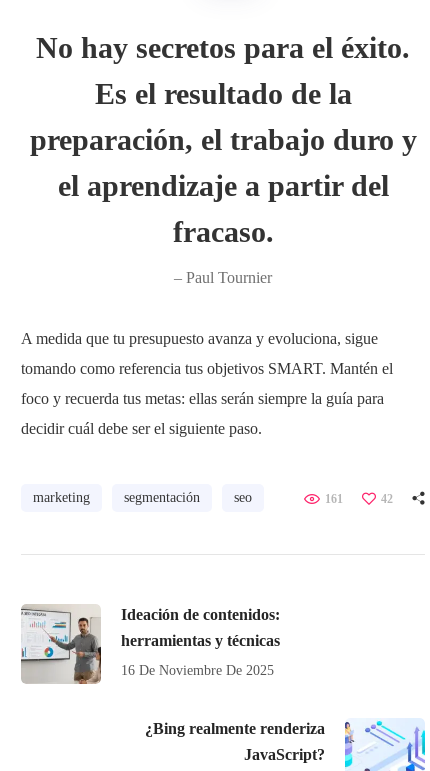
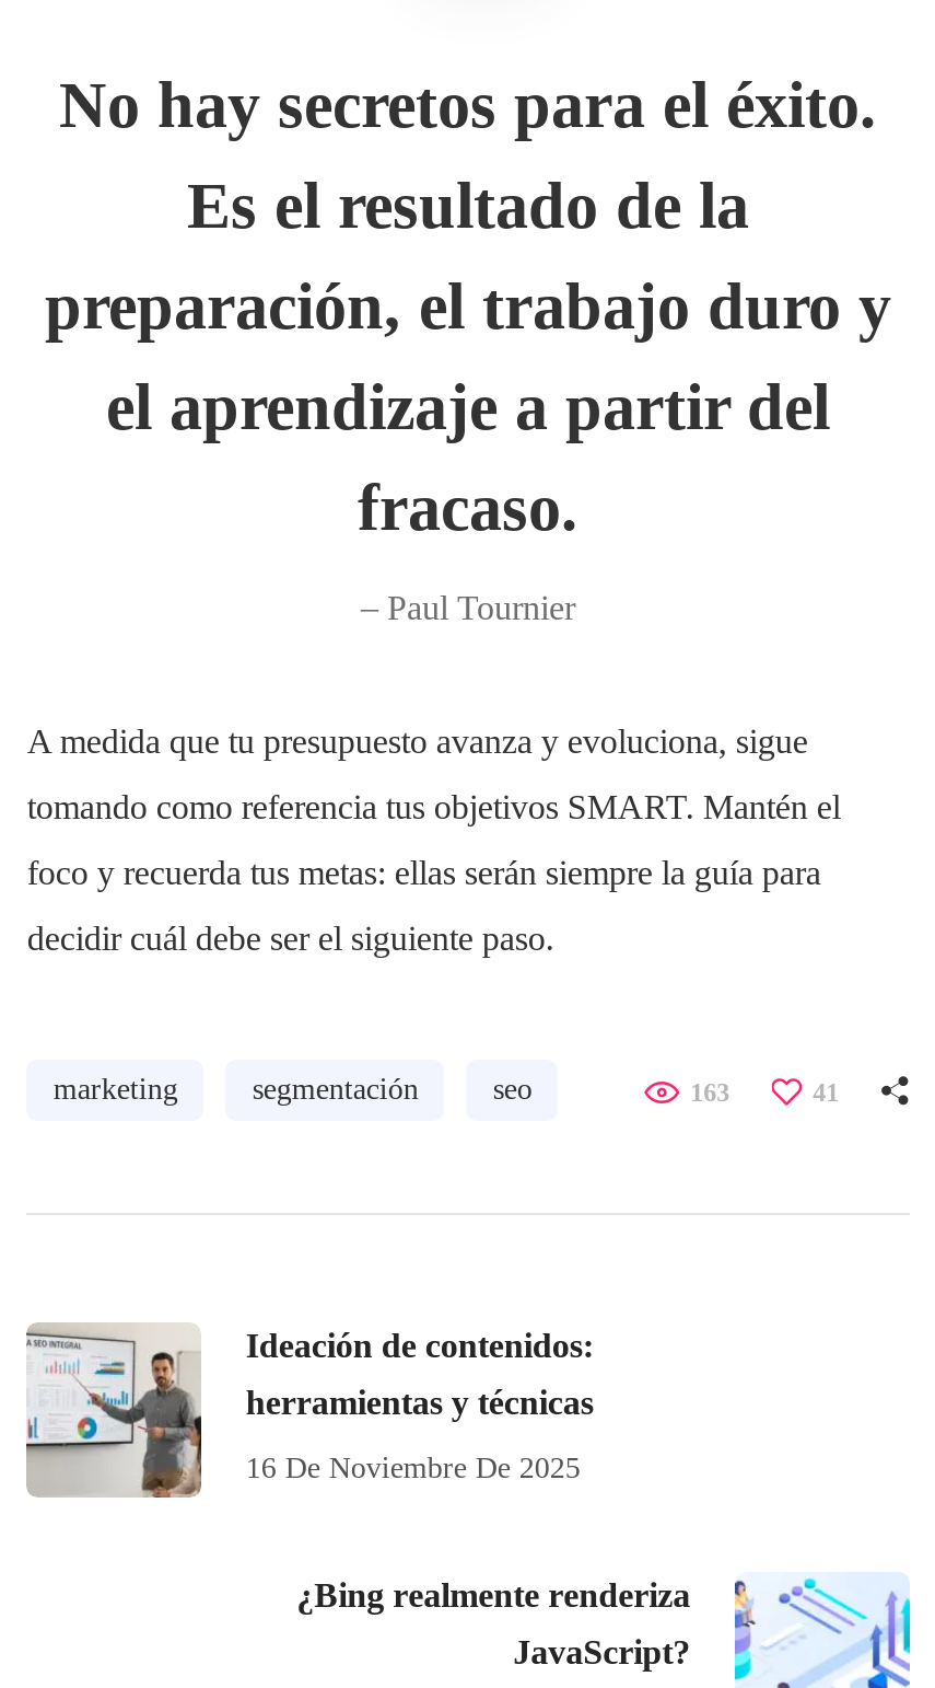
[325,492,343,506] 161 -> [690,1077,730,1107] 163
[381,492,393,506] 42 -> [813,1077,839,1107] 41

